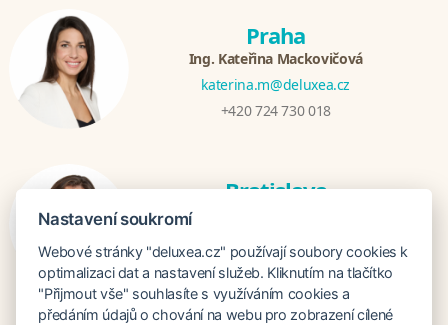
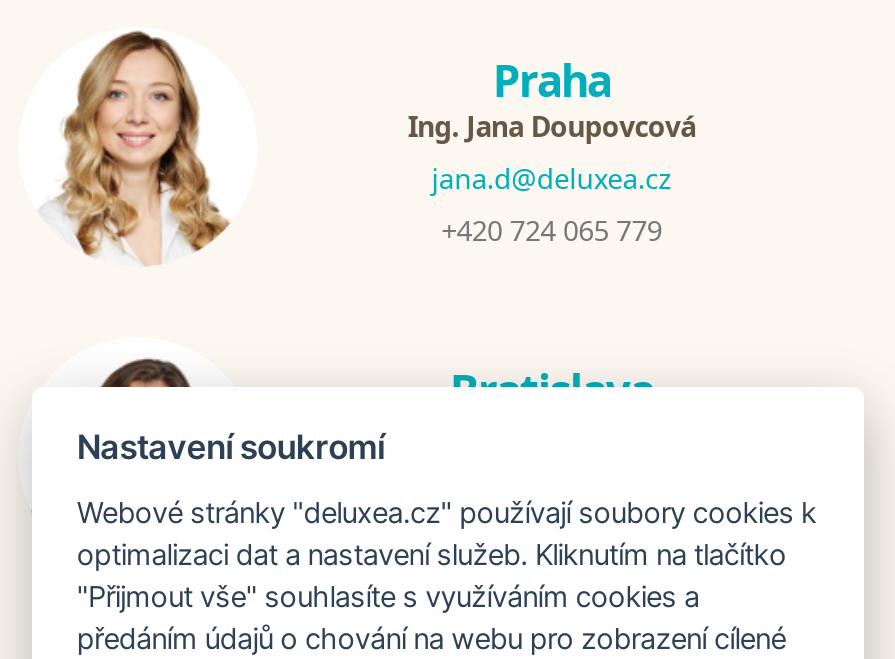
[24,11,114,128] [image] -> [50,29,230,267] [image]
[189,49,363,120] Ing. Kateřina Mackovičová | katerina.m@deluxea.cz | +420 724 730 018 -> [408,107,696,249] Ing. Jana Doupovcová | jana.d@deluxea.cz | +420 724 065 779

